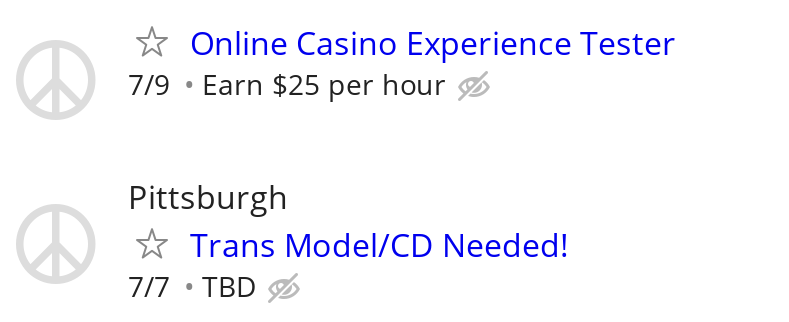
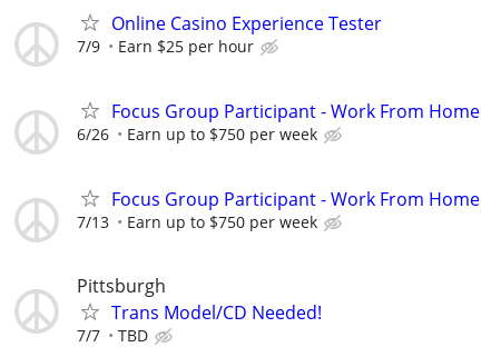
none -> [77,99,480,233] Focus Group Participant - Work From Home | 6/26 | Earn up to $750 per week | Focus Group Participant - Work From Home | 7/13 | Earn up to $750 per week

